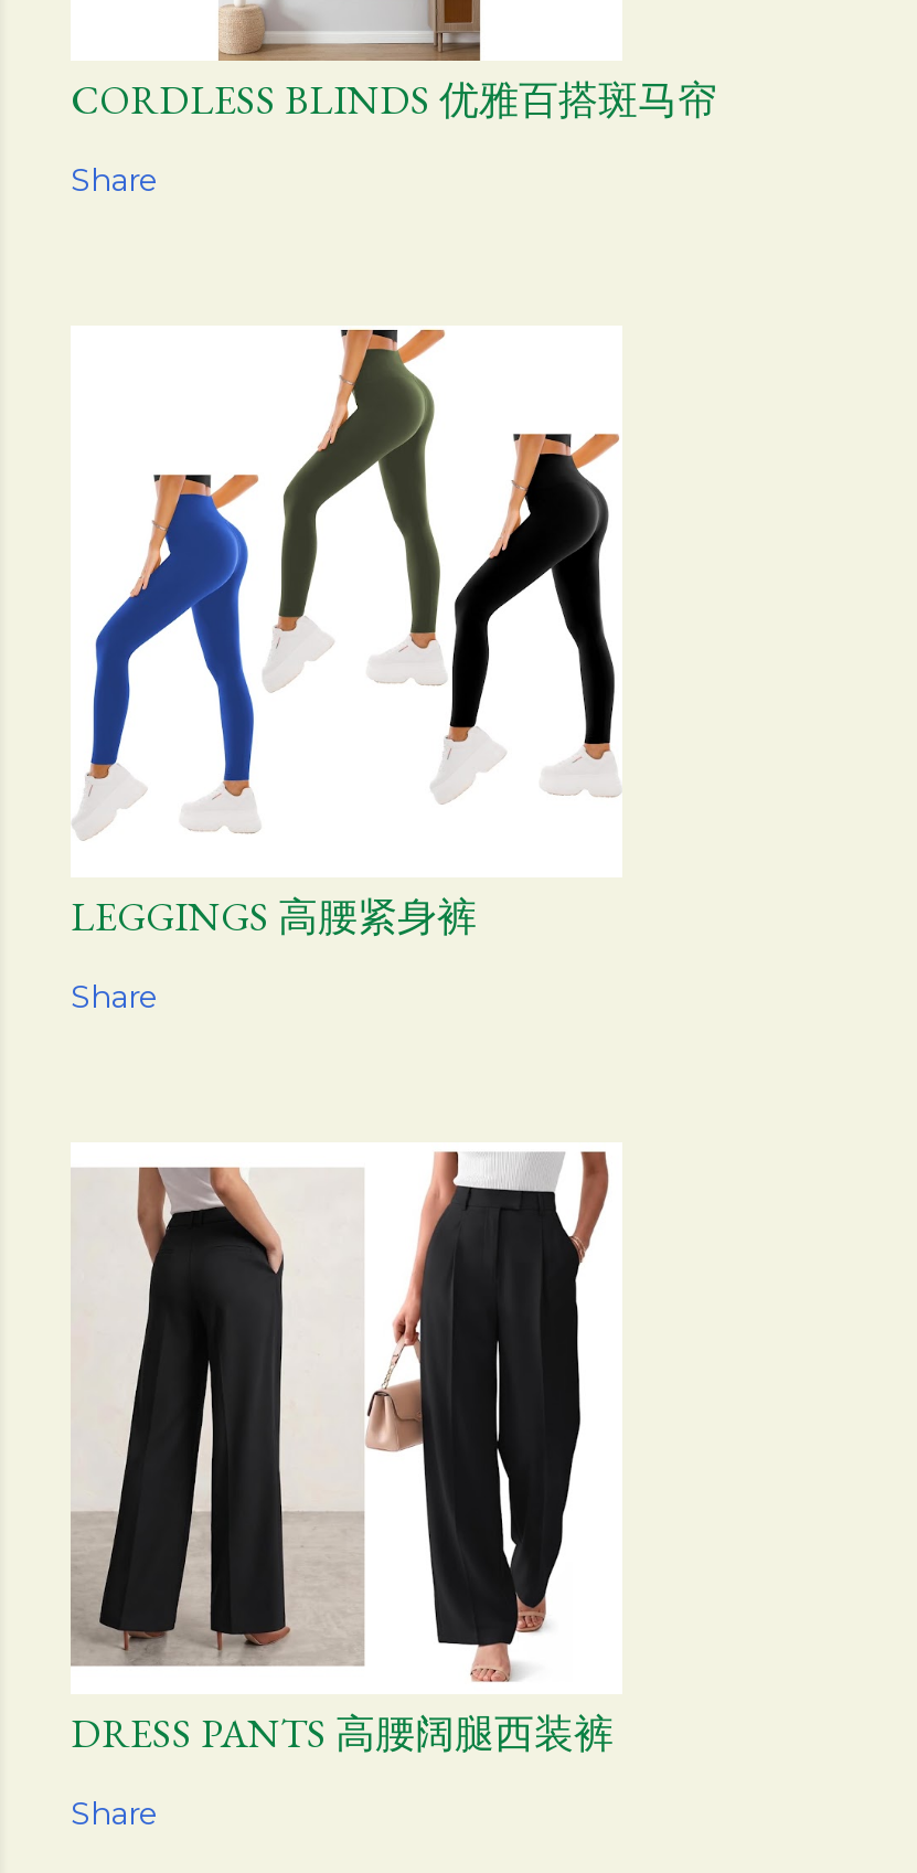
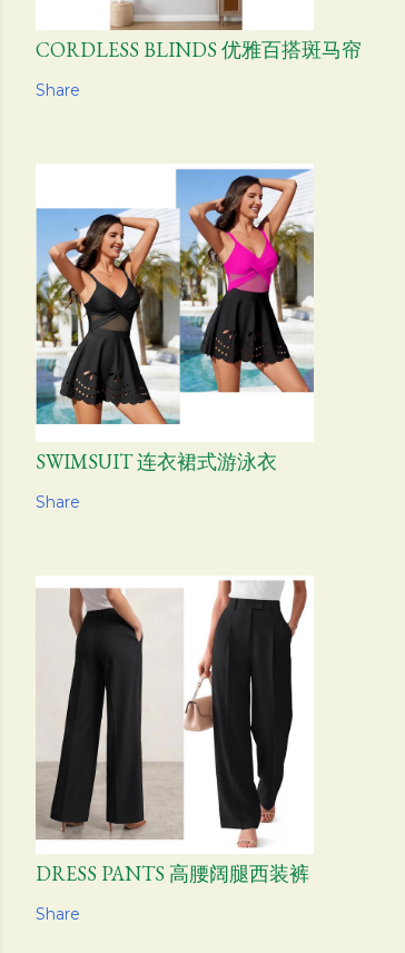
[71,327,622,941] [image] | LEGGINGS 高腰紧身裤 -> [34,166,315,474] [image] | SWIMSUIT 连衣裙式游泳衣

